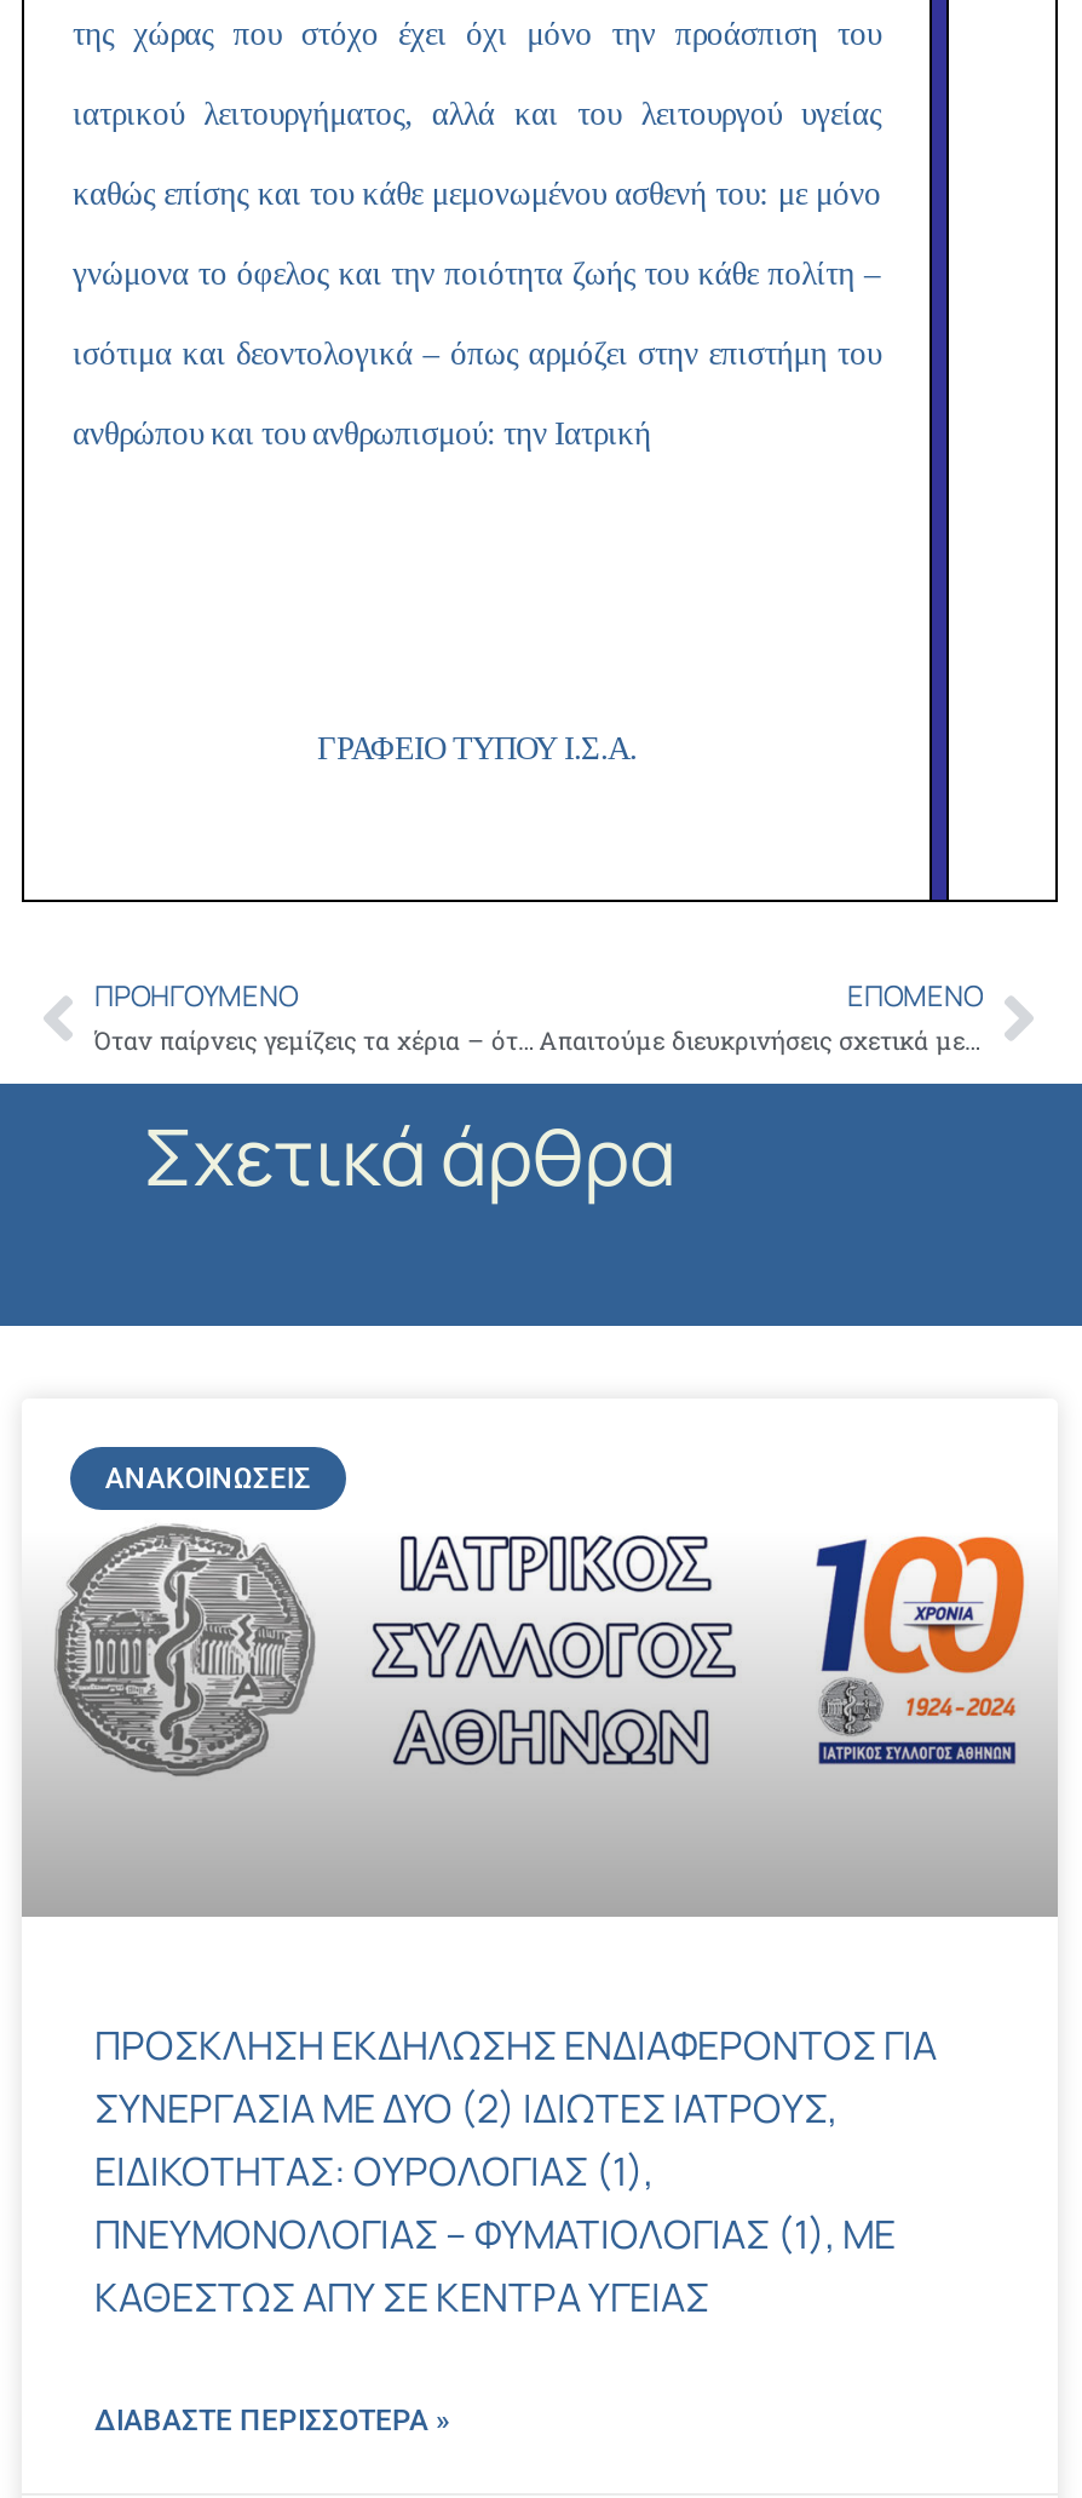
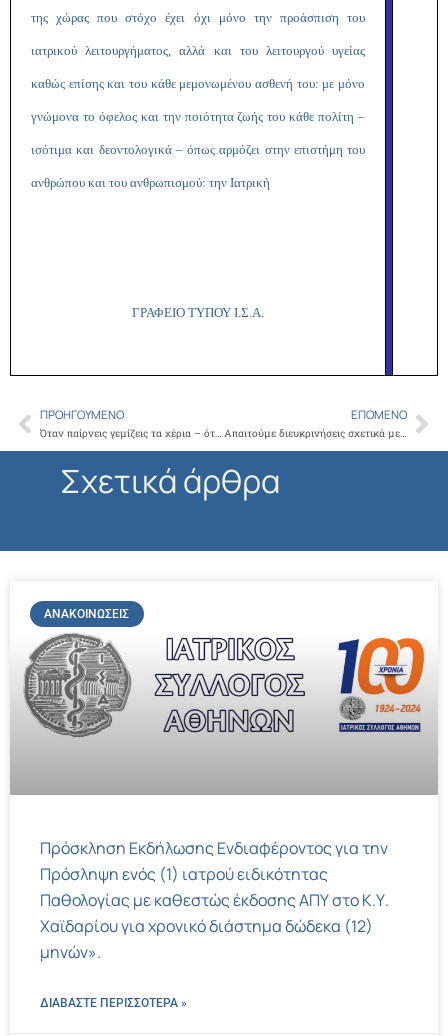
[94,2019,937,2324] ΠΡΟΣΚΛΗΣΗ ΕΚΔΗΛΩΣΗΣ ΕΝΔΙΑΦΕΡΟΝΤΟΣ ΓΙΑ | ΣΥΝΕΡΓΑΣΙΑ ΜΕ ΔΥΟ (2) ΙΔΙΩΤΕΣ ΙΑΤΡΟΥΣ, | ΕΙΔΙΚΟΤΗΤΑΣ: ΟΥΡΟΛΟΓΙΑΣ (1), | ΠΝΕΥΜΟΝΟΛΟΓΙΑΣ – ΦΥΜΑΤΙΟΛΟΓΙΑΣ (1), ΜΕ | ΚΑΘΕΣΤΩΣ ΑΠΥ ΣΕ ΚΕΝΤΡΑ ΥΓΕΙΑΣ -> [40,837,389,963] Πρόσκληση Εκδήλωσης Ενδιαφέροντος για την | Πρόσληψη ενός (1) ιατρού ειδικότητας | Παθολογίας με καθεστώς έκδοσης ΑΠΥ στο Κ.Υ. | Χαϊδαρίου για χρονικό διάστημα δώδεκα (12) | μηνών».

